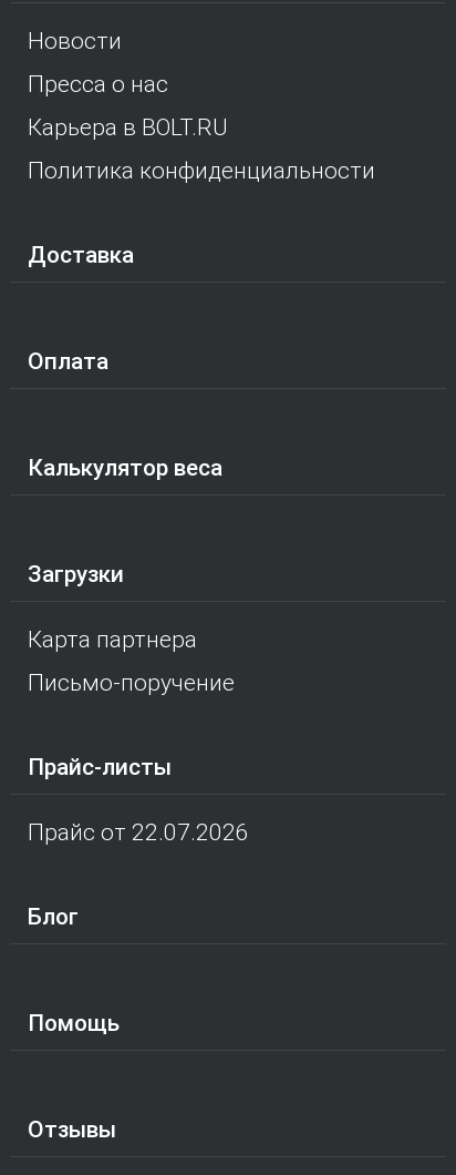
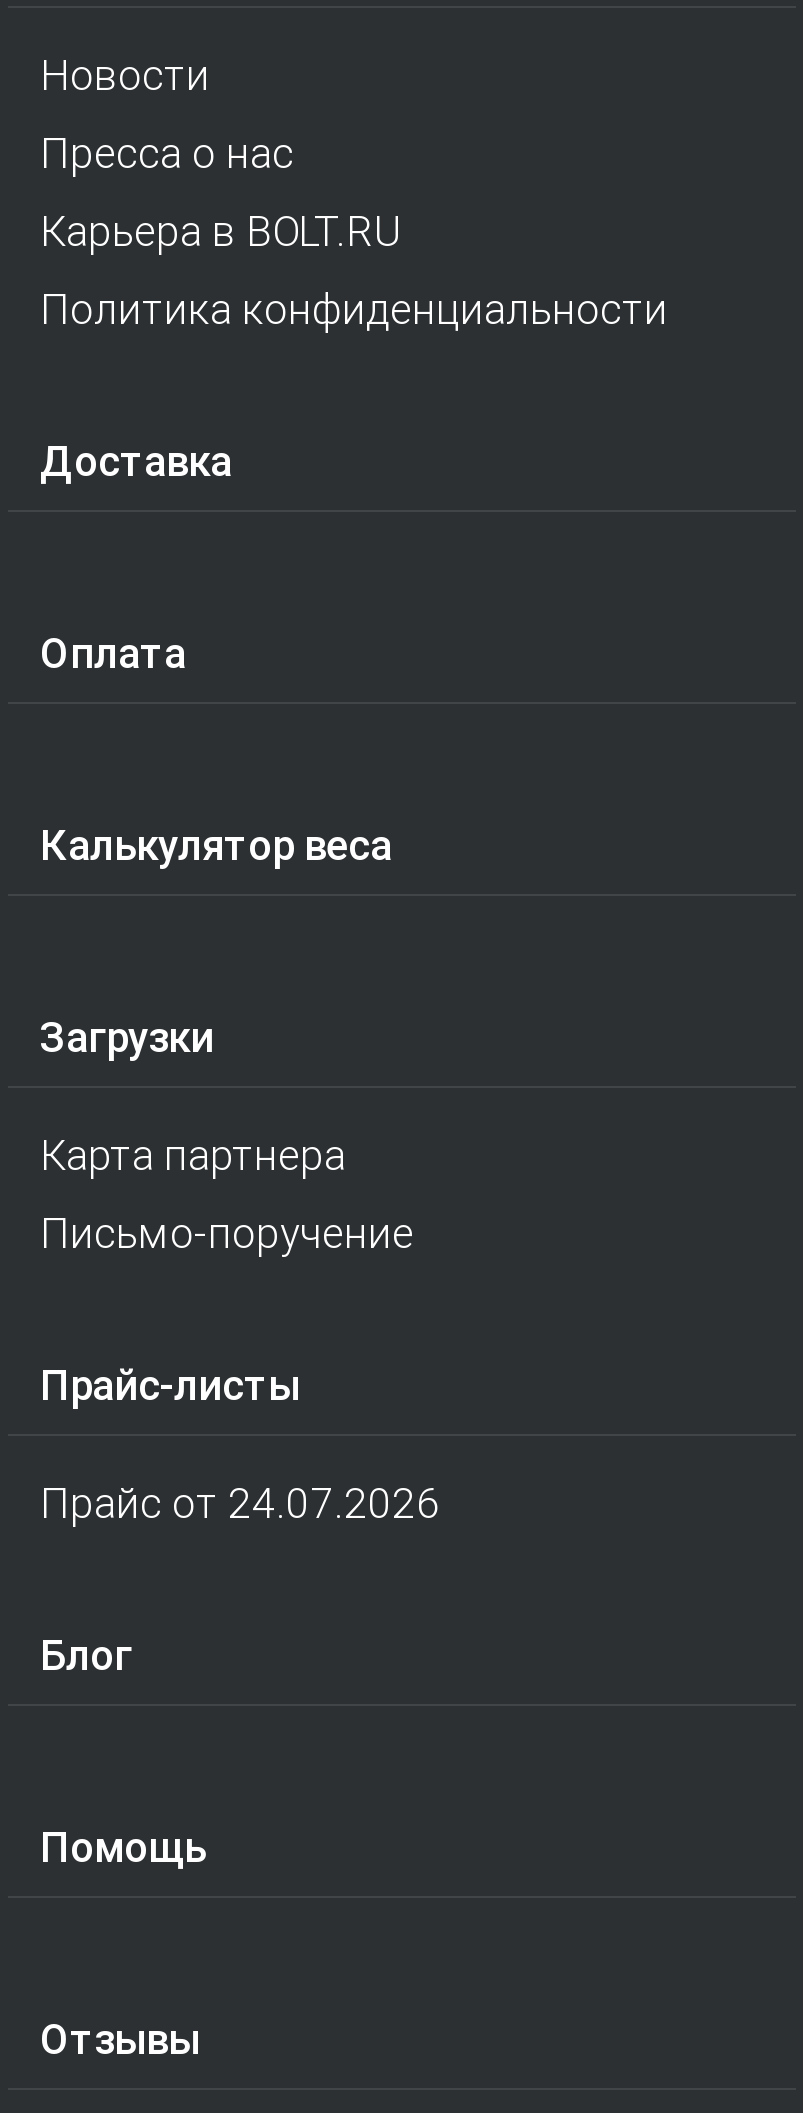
[28,819,249,846] Прайс от 22.07.2026 -> [40,1480,440,1528] Прайс от 24.07.2026

